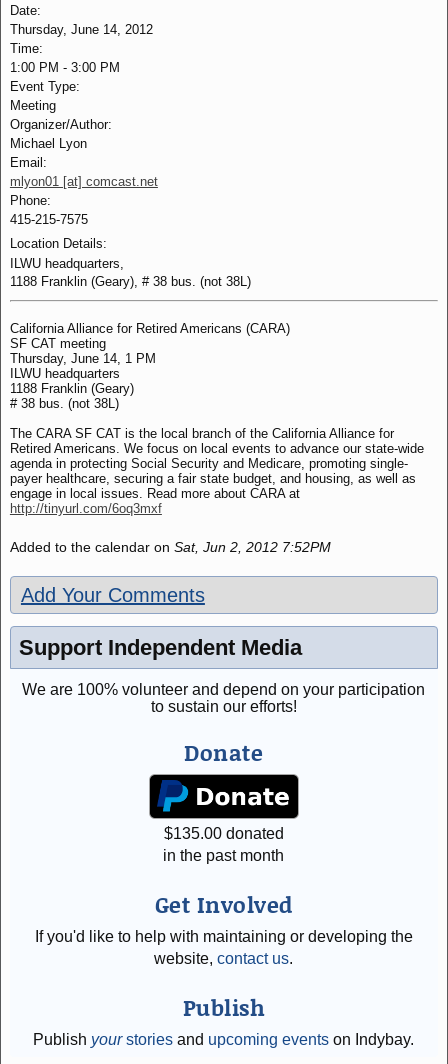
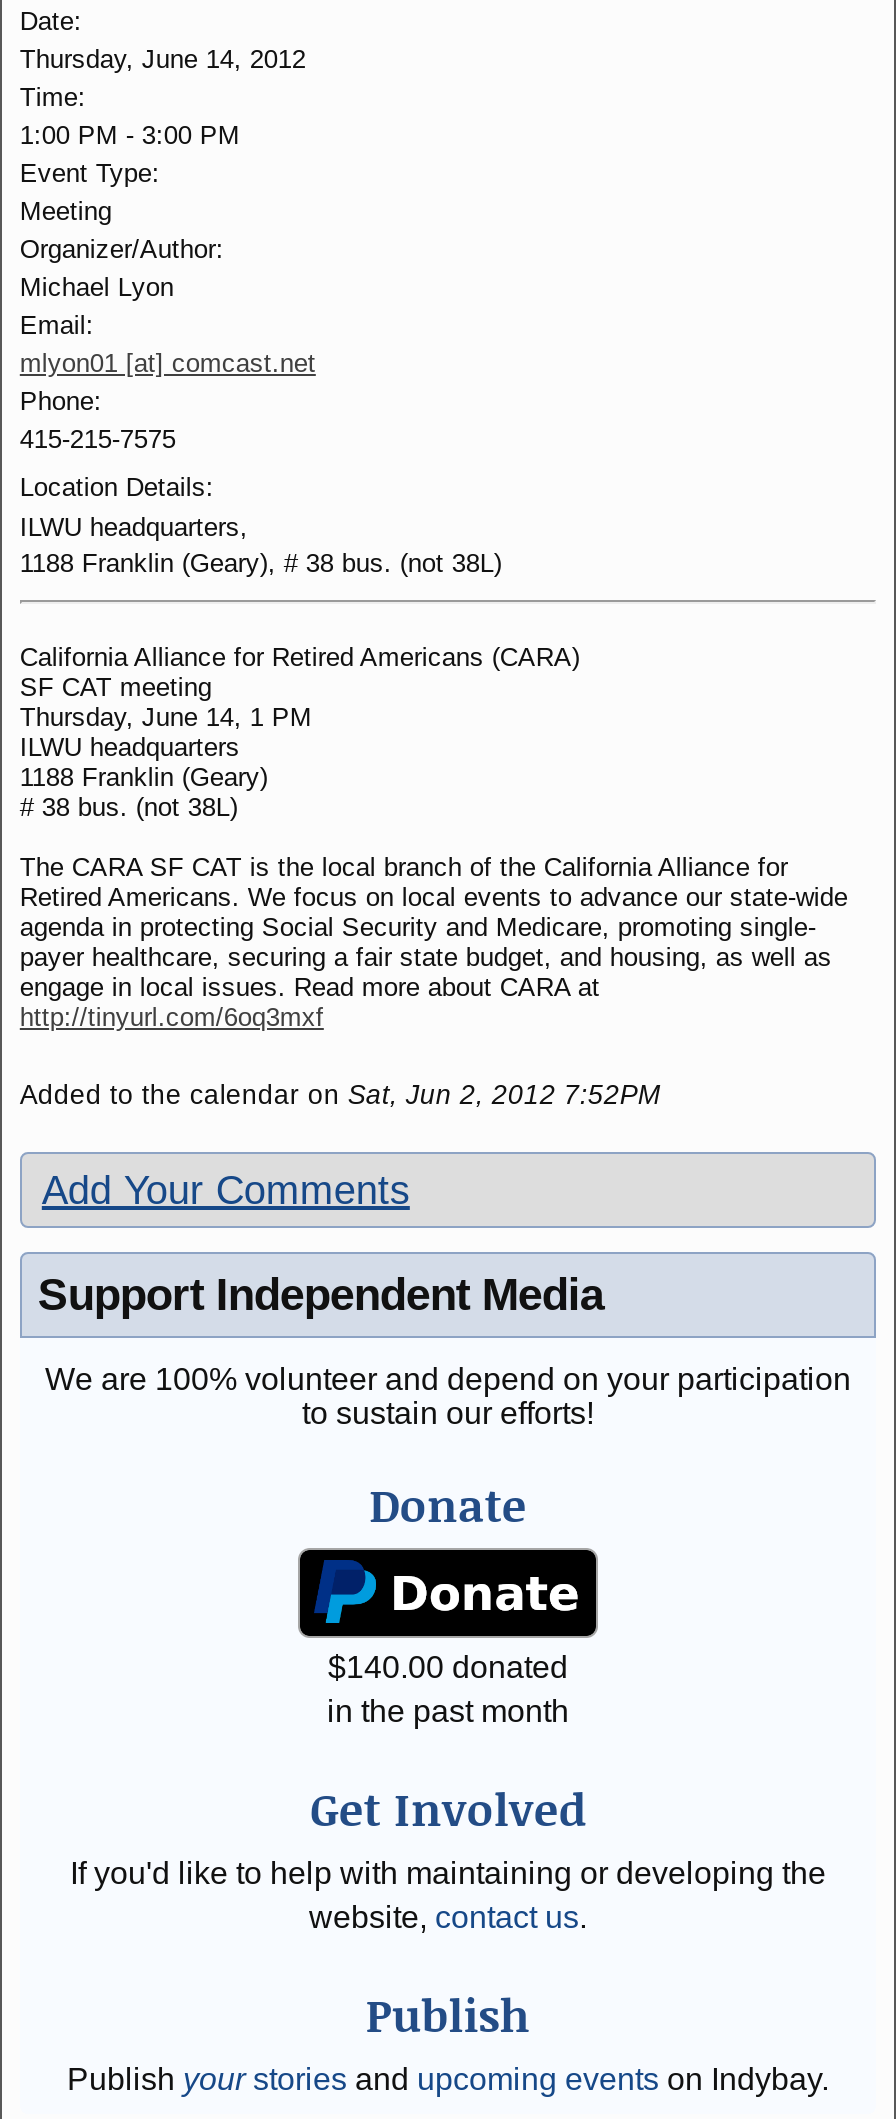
[164,825,284,842] $135.00 donated -> [328,1649,568,1683] $140.00 donated

